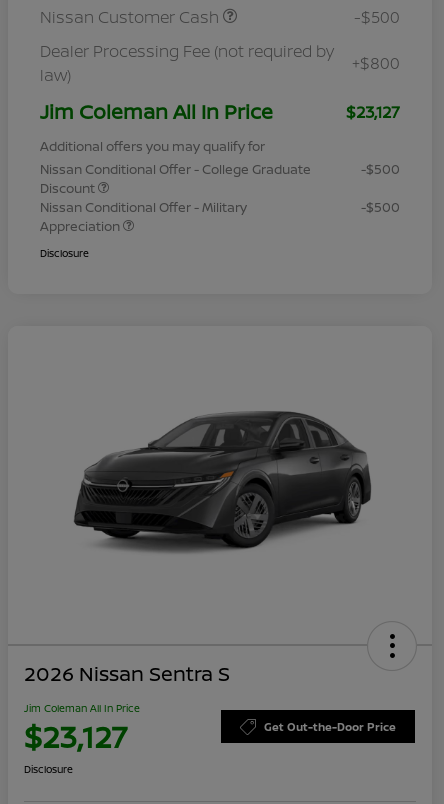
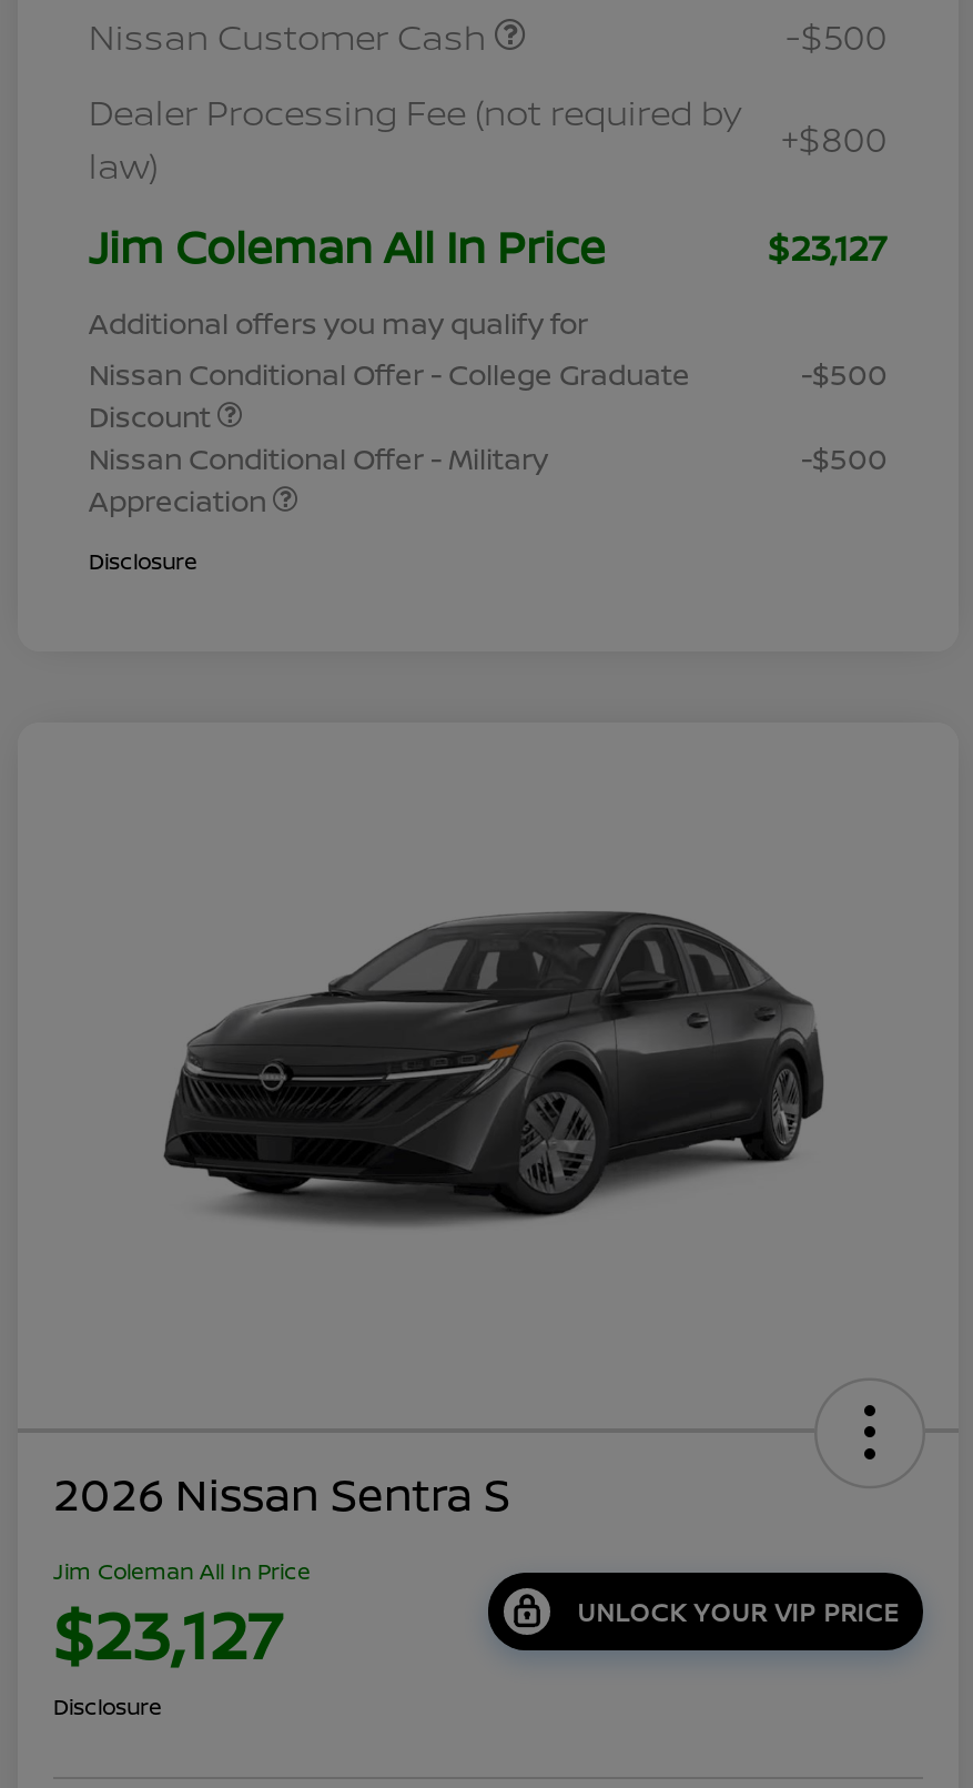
[264,719,396,734] Get Out-the-Door Price -> [577,1595,900,1629] UNLOCK YOUR VIP PRICE

